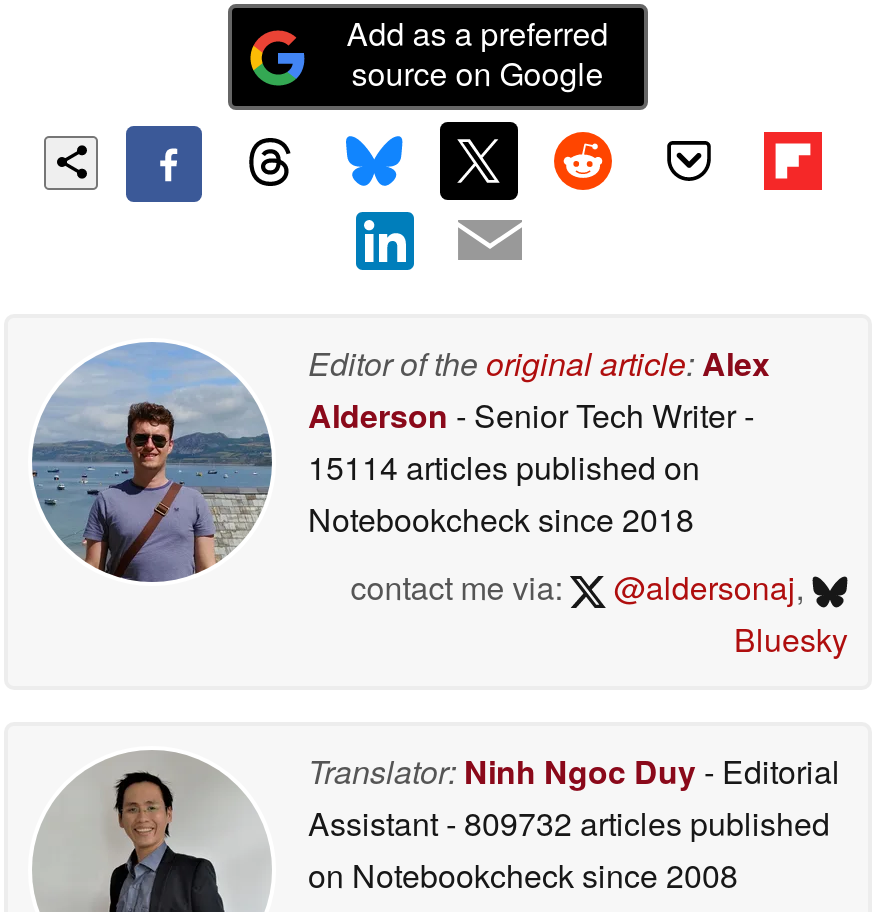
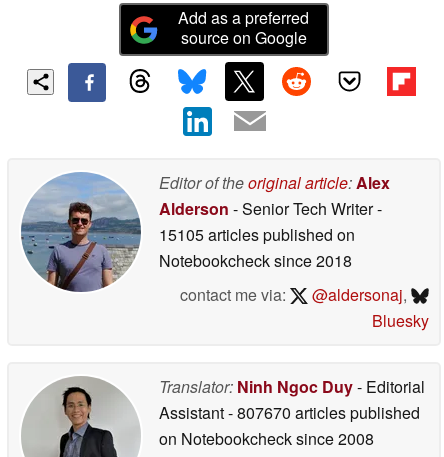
[308,443,700,489] 15114 articles published on -> [159,222,355,245] 15105 articles published on
[308,799,830,845] Assistant - 809732 articles published -> [159,400,420,423] Assistant - 807670 articles published

